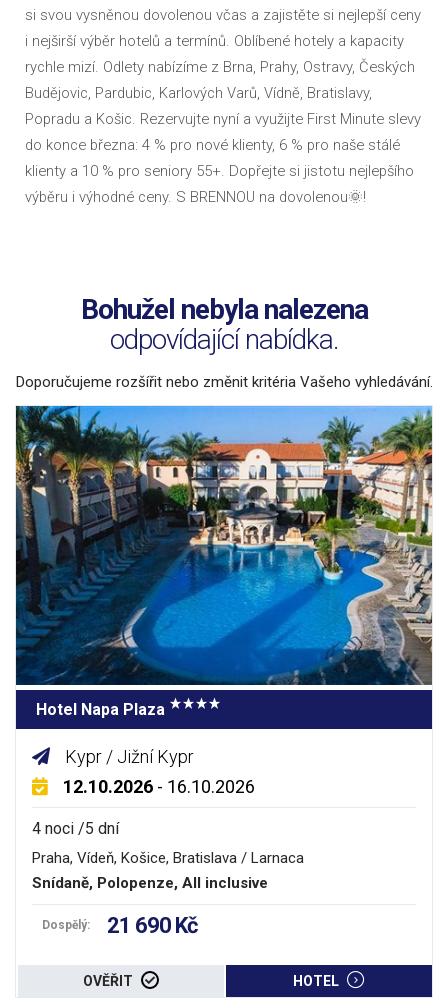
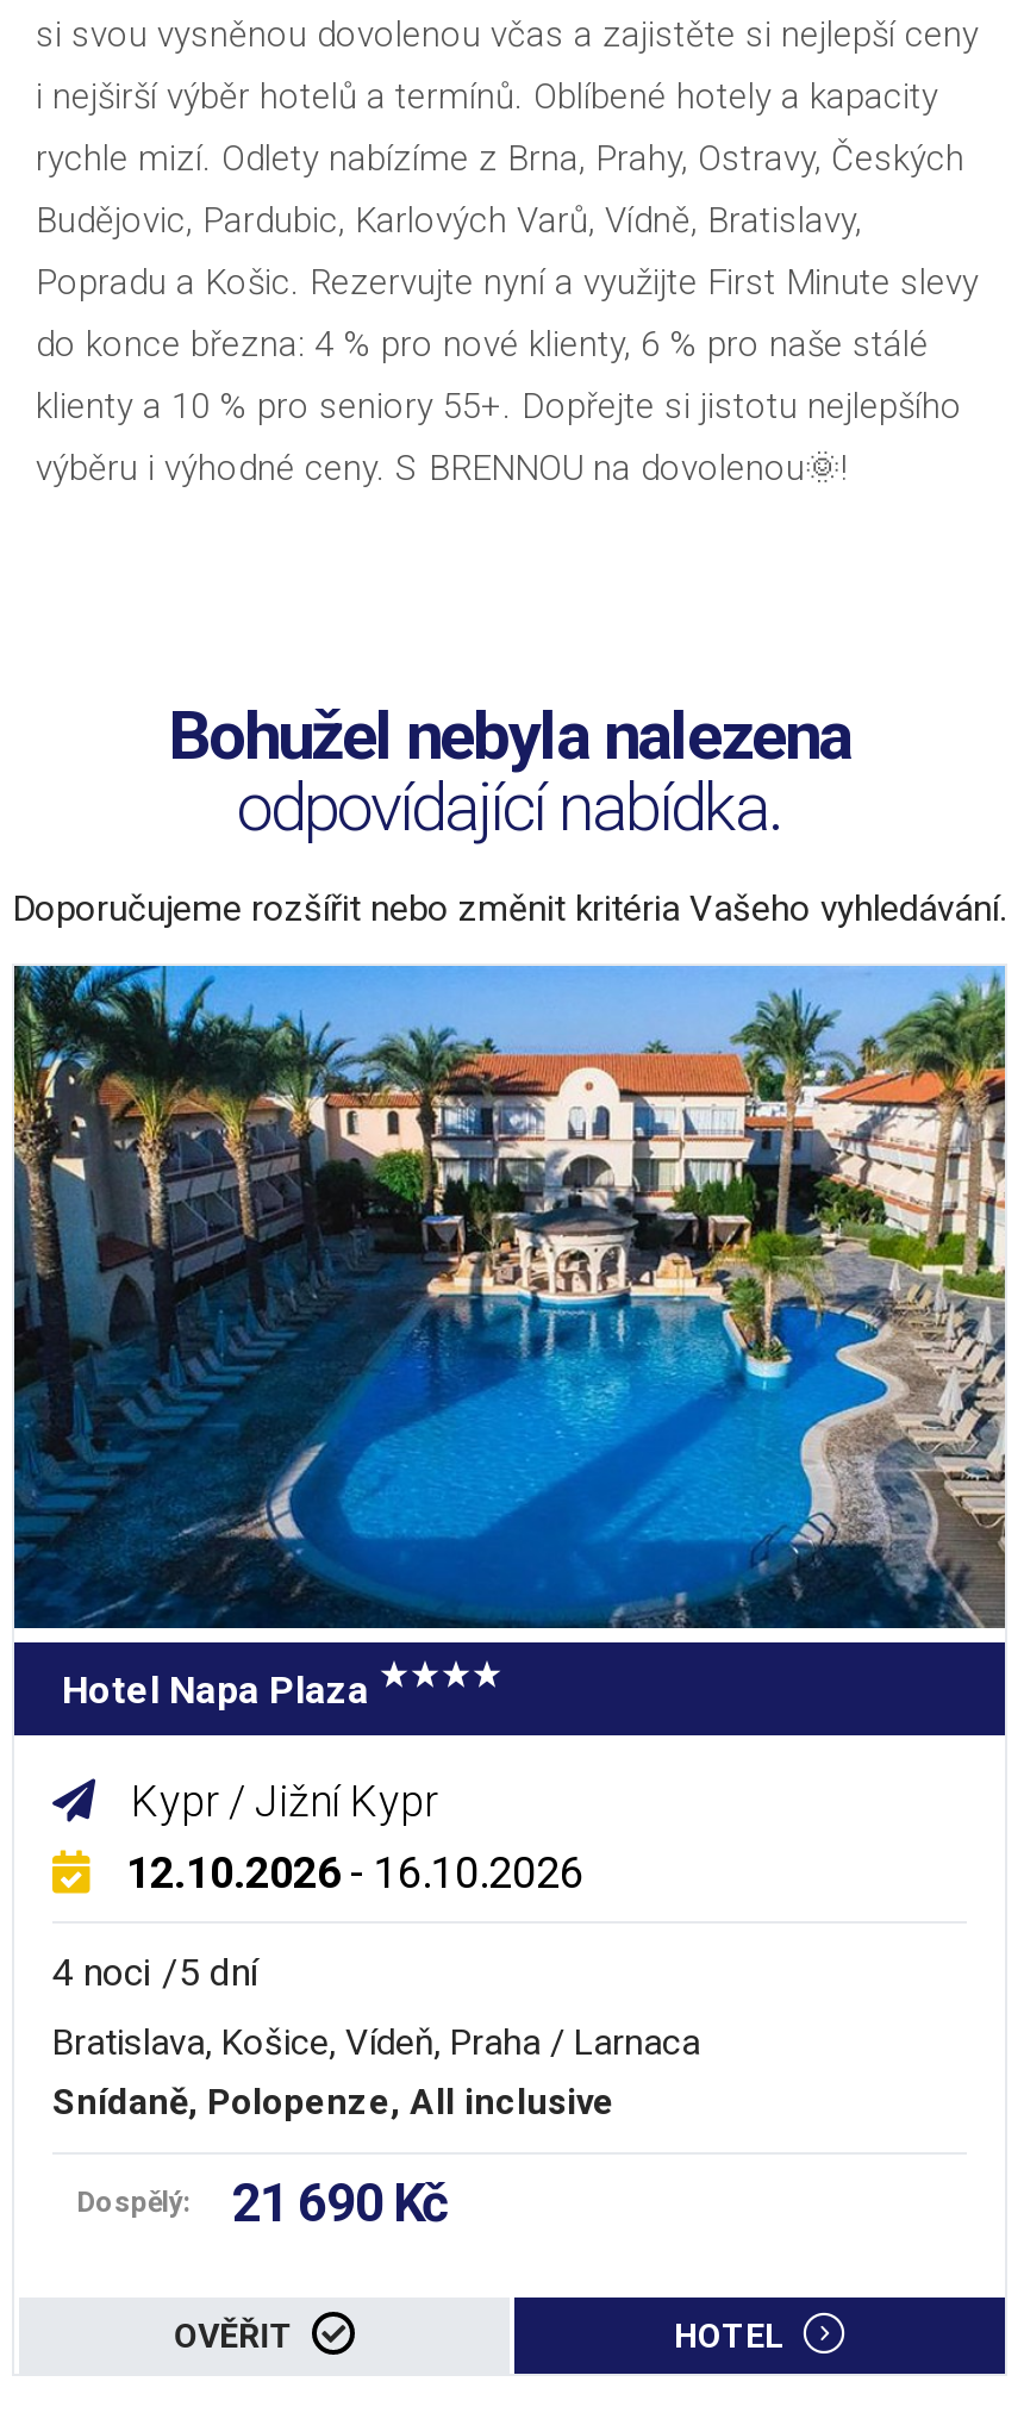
[32,849,304,867] Praha, Vídeň, Košice, Bratislava / Larnaca -> [52,2021,700,2064] Bratislava, Košice, Vídeň, Praha / Larnaca

